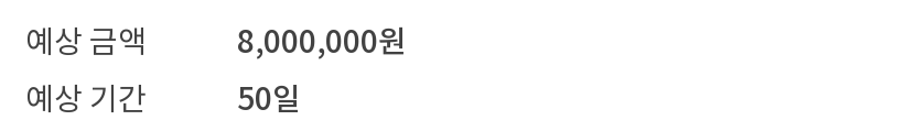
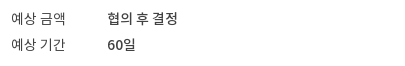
[237,22,407,62] 8,000,000원 -> [107,10,178,28] 협의 후 결정
[237,79,301,119] 50일 -> [107,36,136,54] 60일

